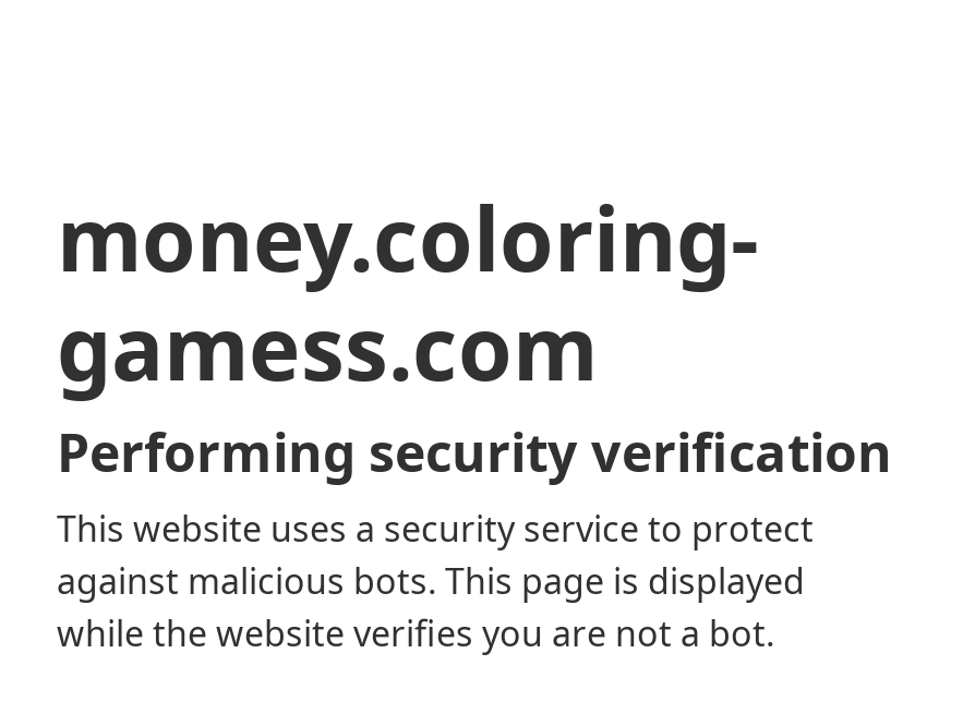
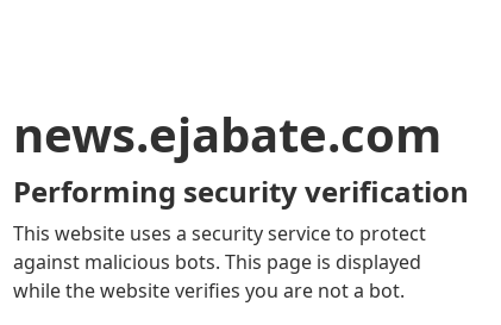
[57,178,759,407] money.coloring- | gamess.com -> [13,101,441,167] news.ejabate.com

